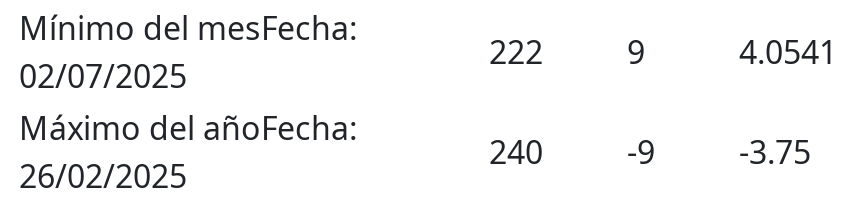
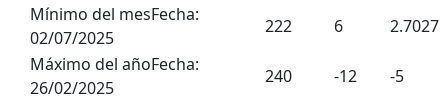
[489,29,645,73] 222 9 -> [265,15,343,37] 222 6
[739,29,837,73] 4.0541 -> [390,15,439,37] 2.7027
[627,129,655,173] -9 -> [334,65,357,87] -12
[739,129,811,173] -3.75 -> [390,65,404,87] -5

